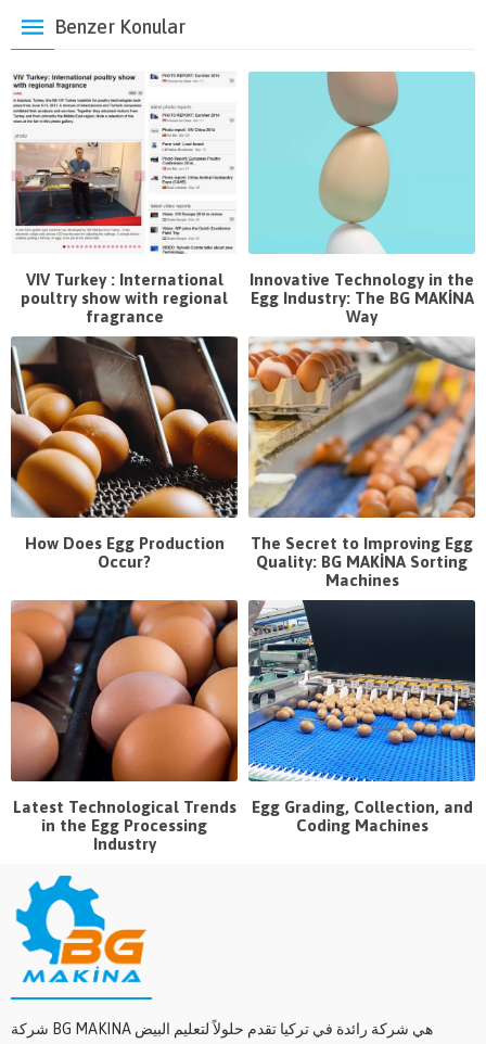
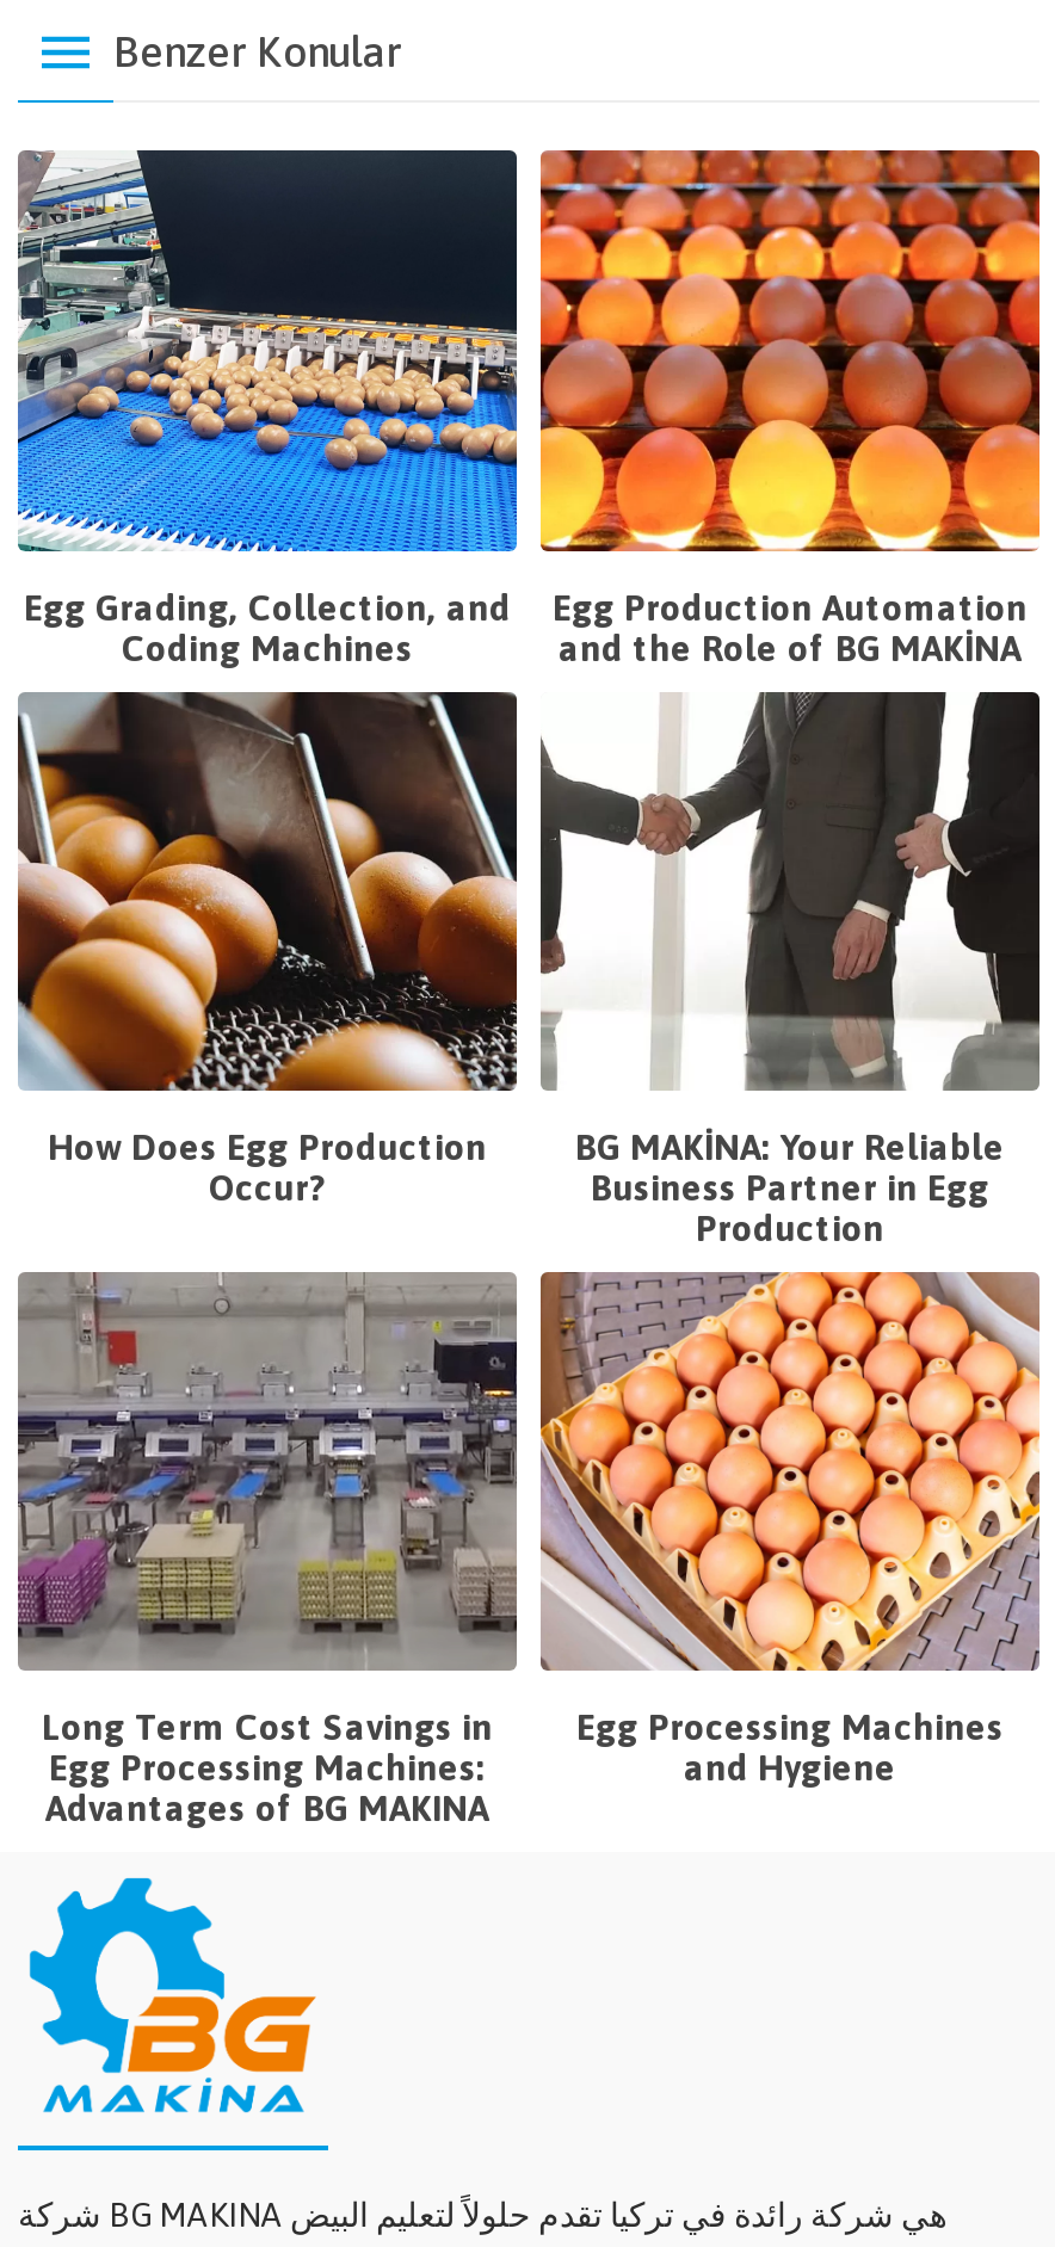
[11,73,238,255] [image] -> [16,148,519,527] [image]
[247,71,476,325] [image] | Innovative Technology in the | Egg Industry: The BG MAKİNA | Way -> [538,148,1042,667] [image] | Egg Production Automation | and the Role of BG MAKİNA
[21,270,228,325] VIV Turkey : International | poultry show with regional | fragrance -> none
[247,336,476,589] [image] | The Secret to Improving Egg | Quality: BG MAKİNA Sorting | Machines -> [538,690,1042,1248] [image] | BG MAKİNA: Your Reliable | Business Partner in Egg | Production
none -> [576,1706,1004,1788] Egg Processing Machines | and Hygiene
[10,600,239,782] [image] -> [16,1272,519,1671] [image]
[12,599,476,853] [image] | Latest Technological Trends | in the Egg Processing | Industry -> [42,1270,1042,1828] [image] | Long Term Cost Savings in | Egg Processing Machines: | Advantages of BG MAKINA
moved [251,798,472,835] -> [24,586,511,667]: Egg Grading, Collection, and | Coding Machines

